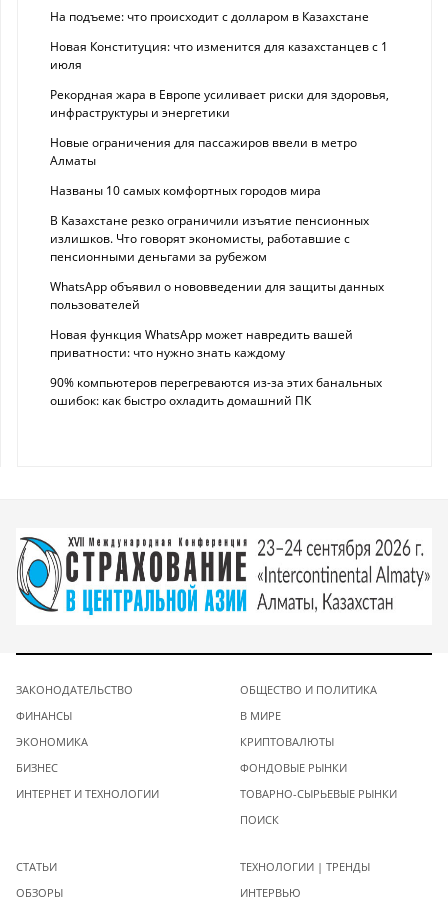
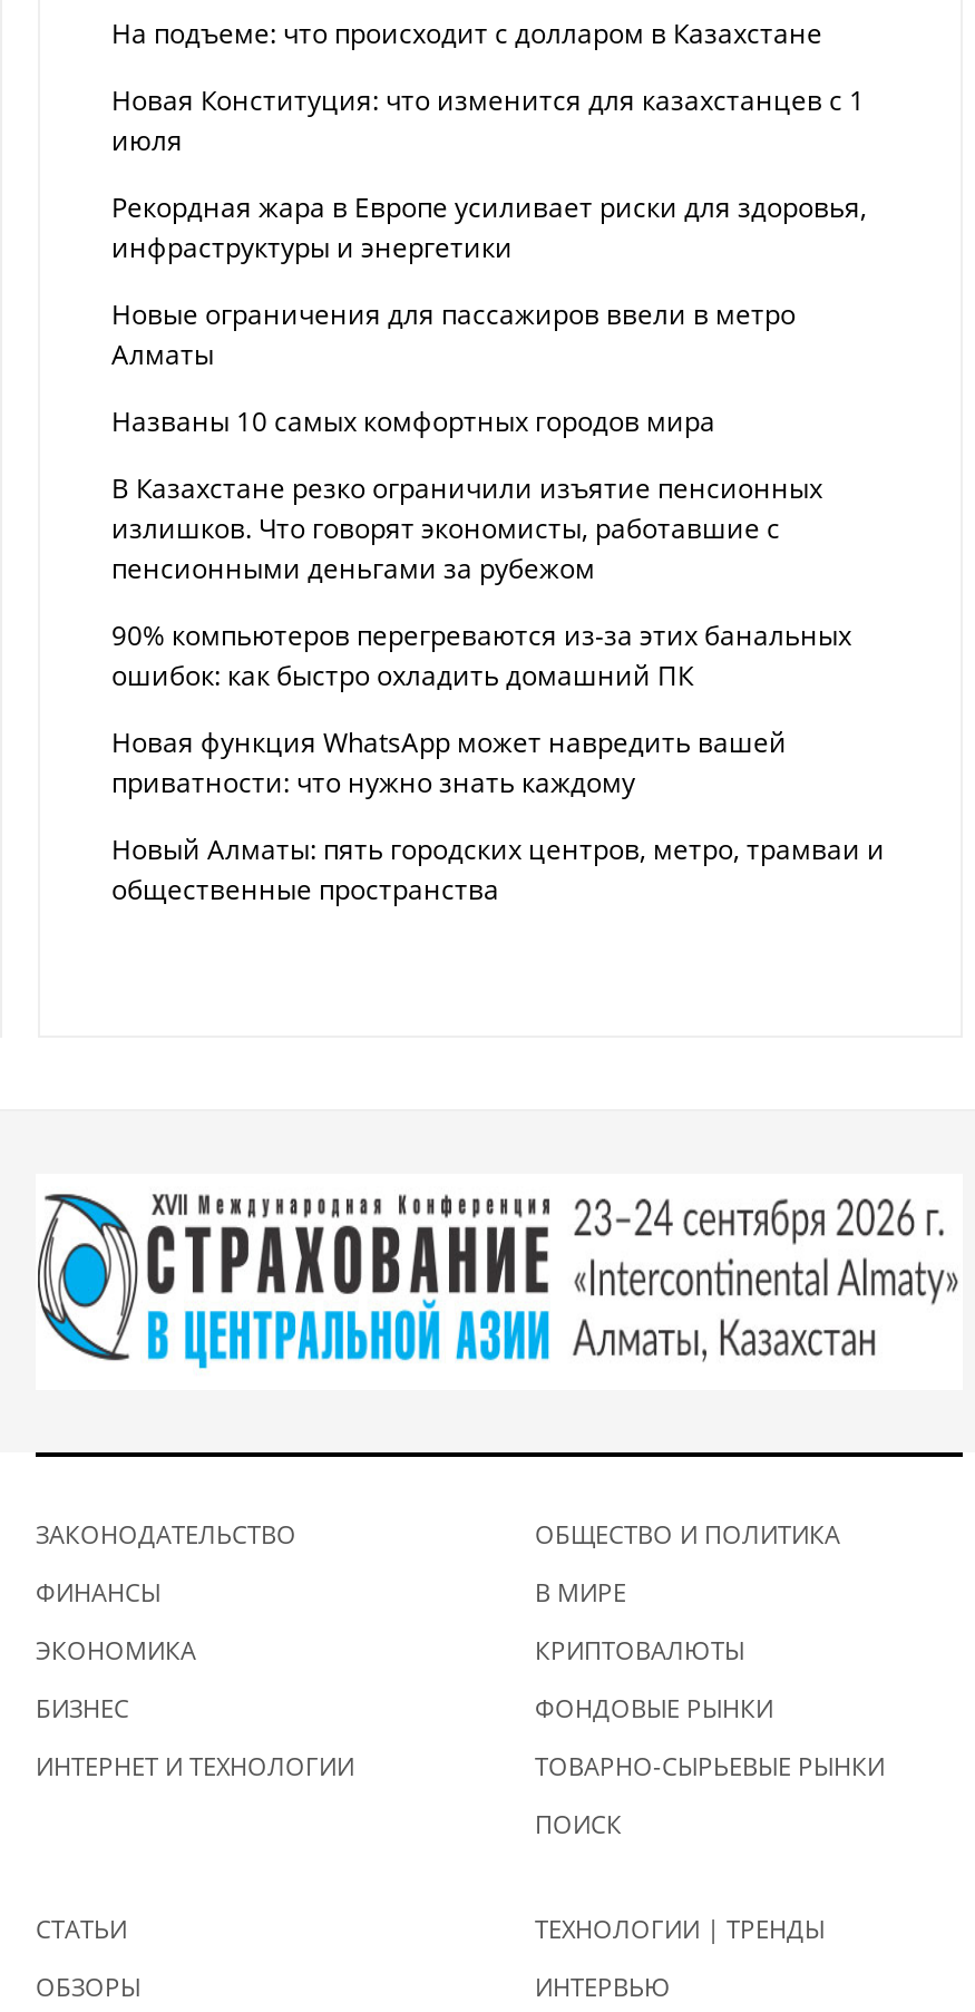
[50,278,384,313] WhatsApp объявил о нововведении для защиты данных | пользователей -> none
none -> [111,831,885,909] Новый Алматы: пять городских центров, метро, трамваи и | общественные пространства
moved [50,374,382,409] -> [111,617,851,695]: 90% компьютеров перегреваются из-за этих банальных | ошибок: как быстро охладить домашний ПК

